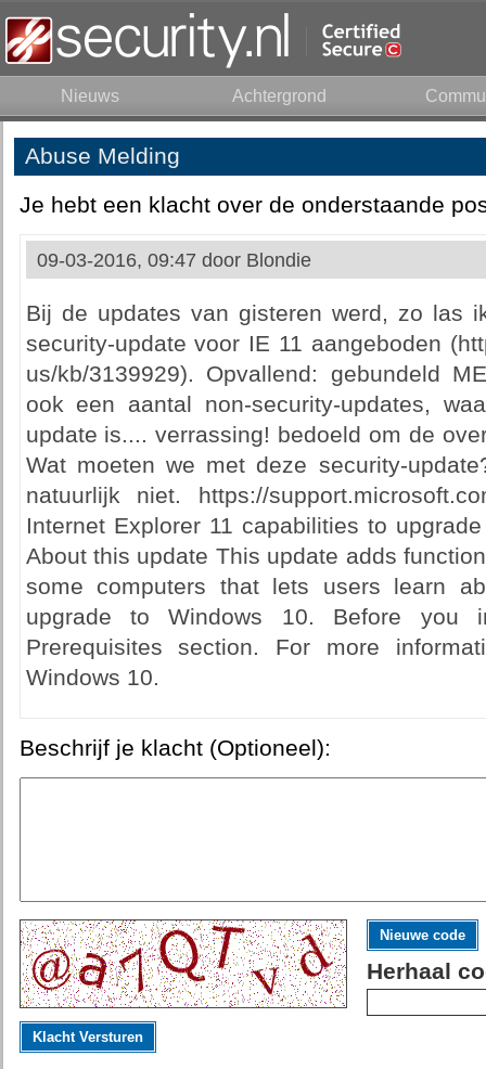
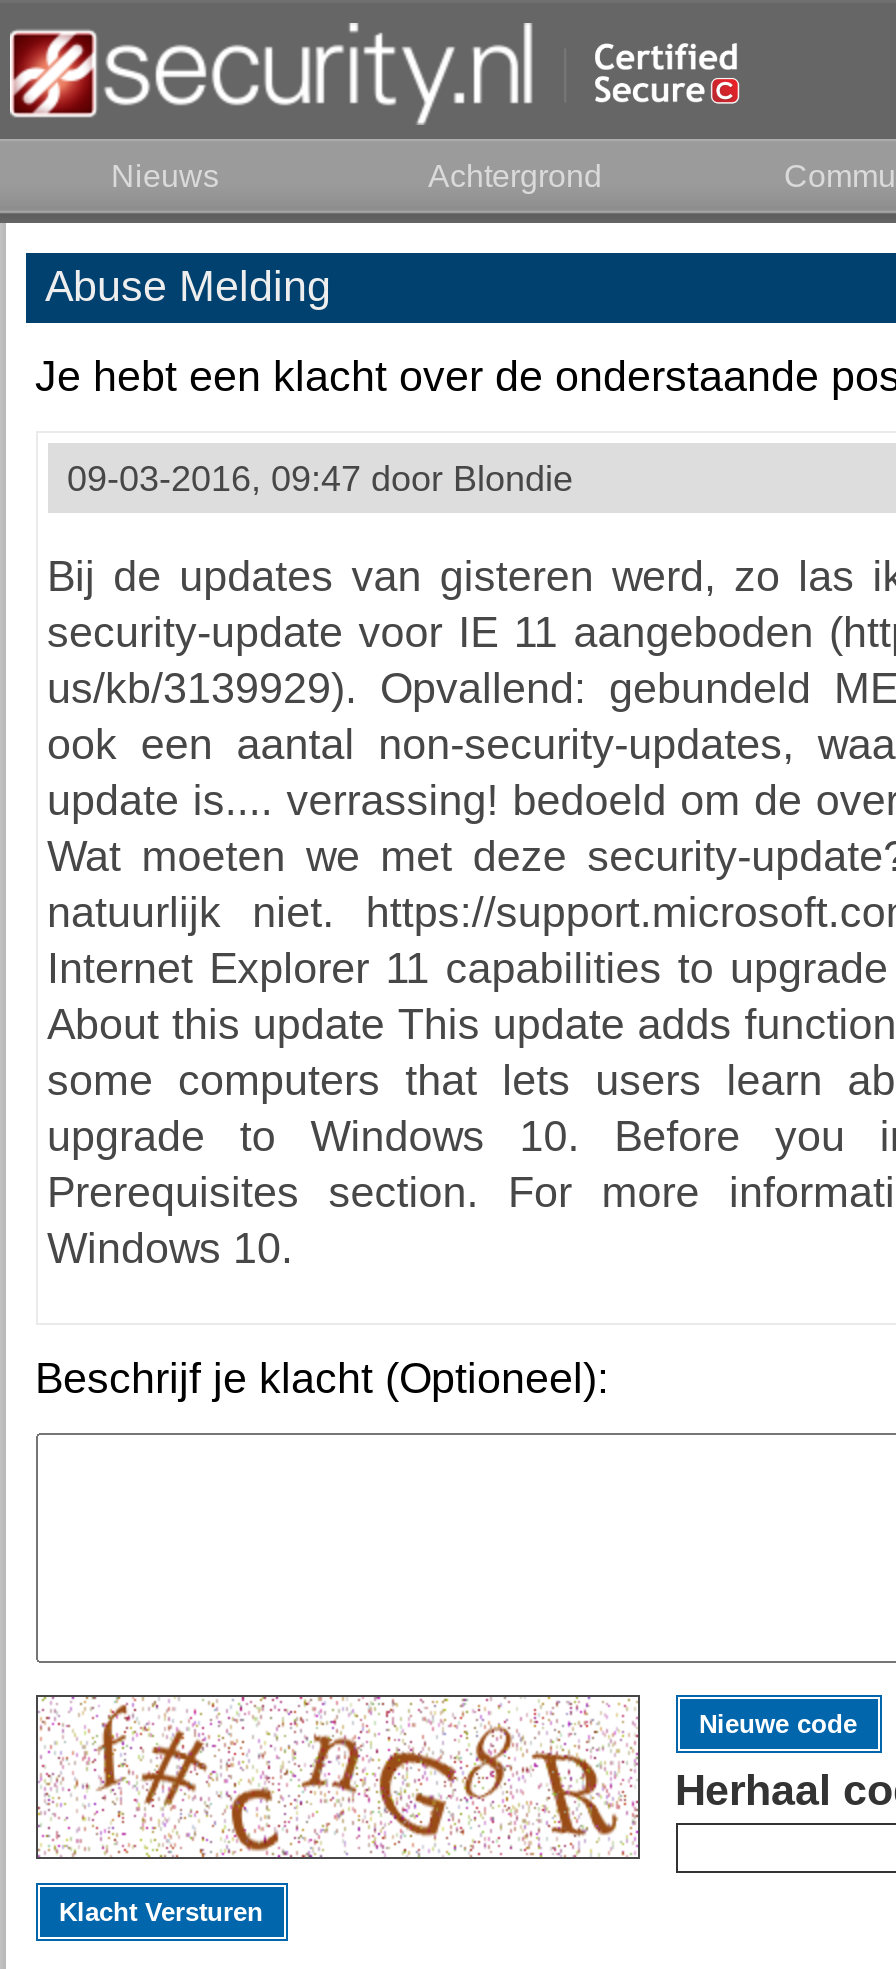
[20,923,345,1006] [image] -> [44,1699,634,1855] [image]

